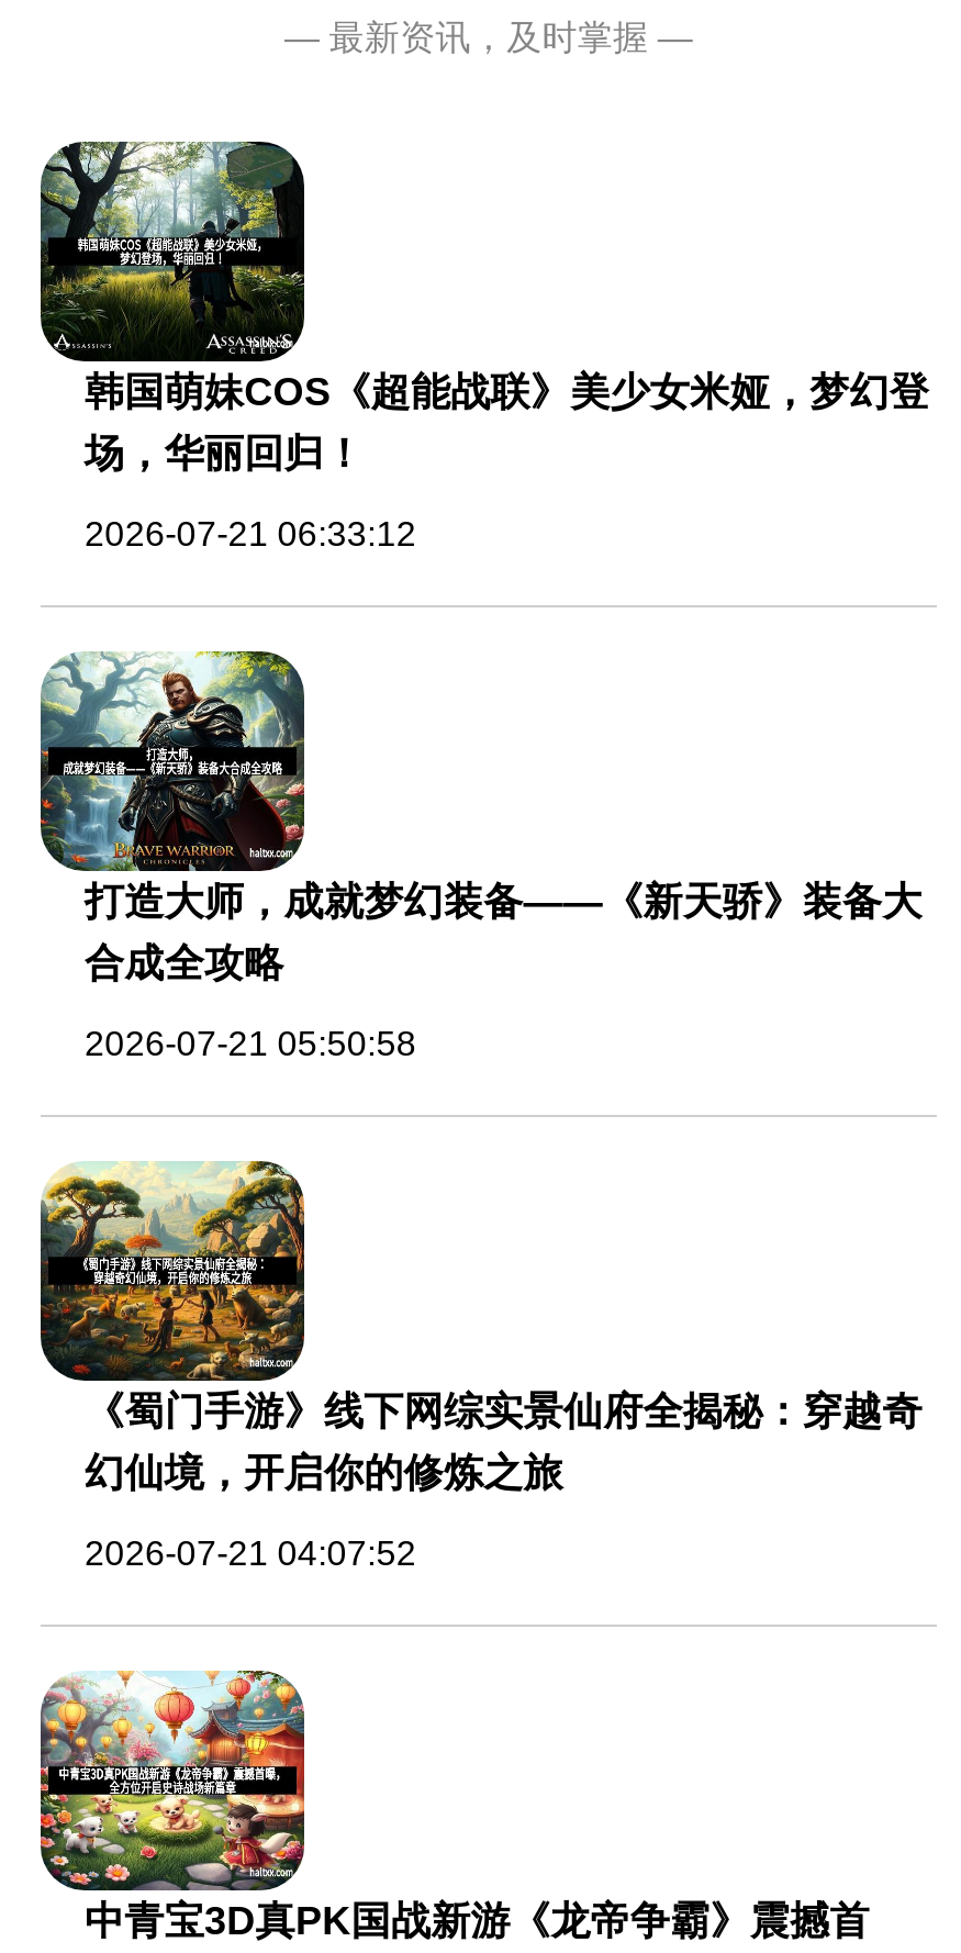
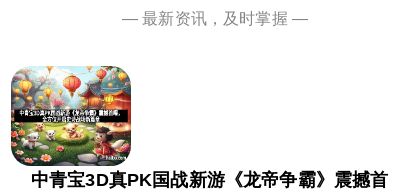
[38,139,929,553] [image] | 韩国萌妹COS《超能战联》美少女米娅，梦幻登 | 场，华丽回归！ | 2026-07-21 06:33:12 -> none
[38,649,922,1062] [image] | 打造大师，成就梦幻装备——《新天骄》装备大 | 合成全攻略 | 2026-07-21 05:50:58 -> none
[38,1159,922,1572] [image] | 《蜀门手游》线下网综实景仙府全揭秘：穿越奇 | 幻仙境，开启你的修炼之旅 | 2026-07-21 04:07:52 -> none

